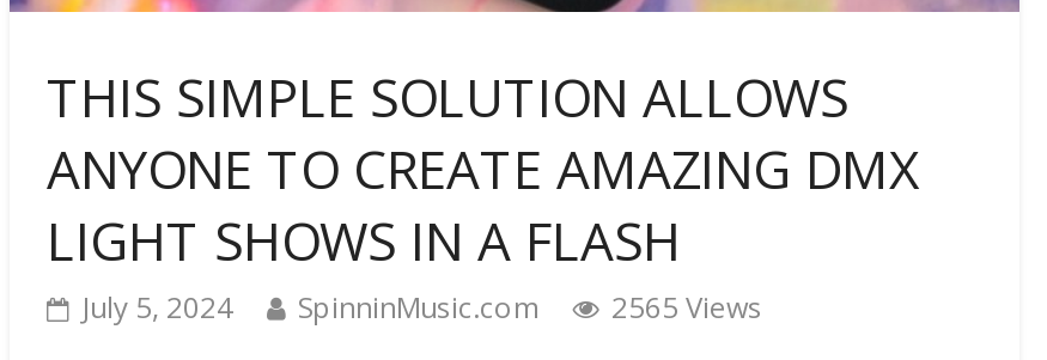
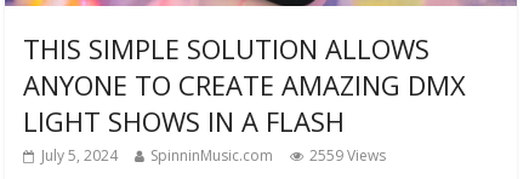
[82,288,762,329] July 5, 2024 SpinninMusic.com 2565 Views -> [42,146,386,166] July 5, 2024 SpinninMusic.com 2559 Views

